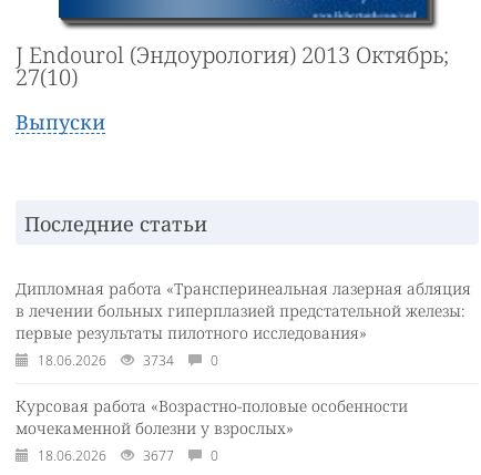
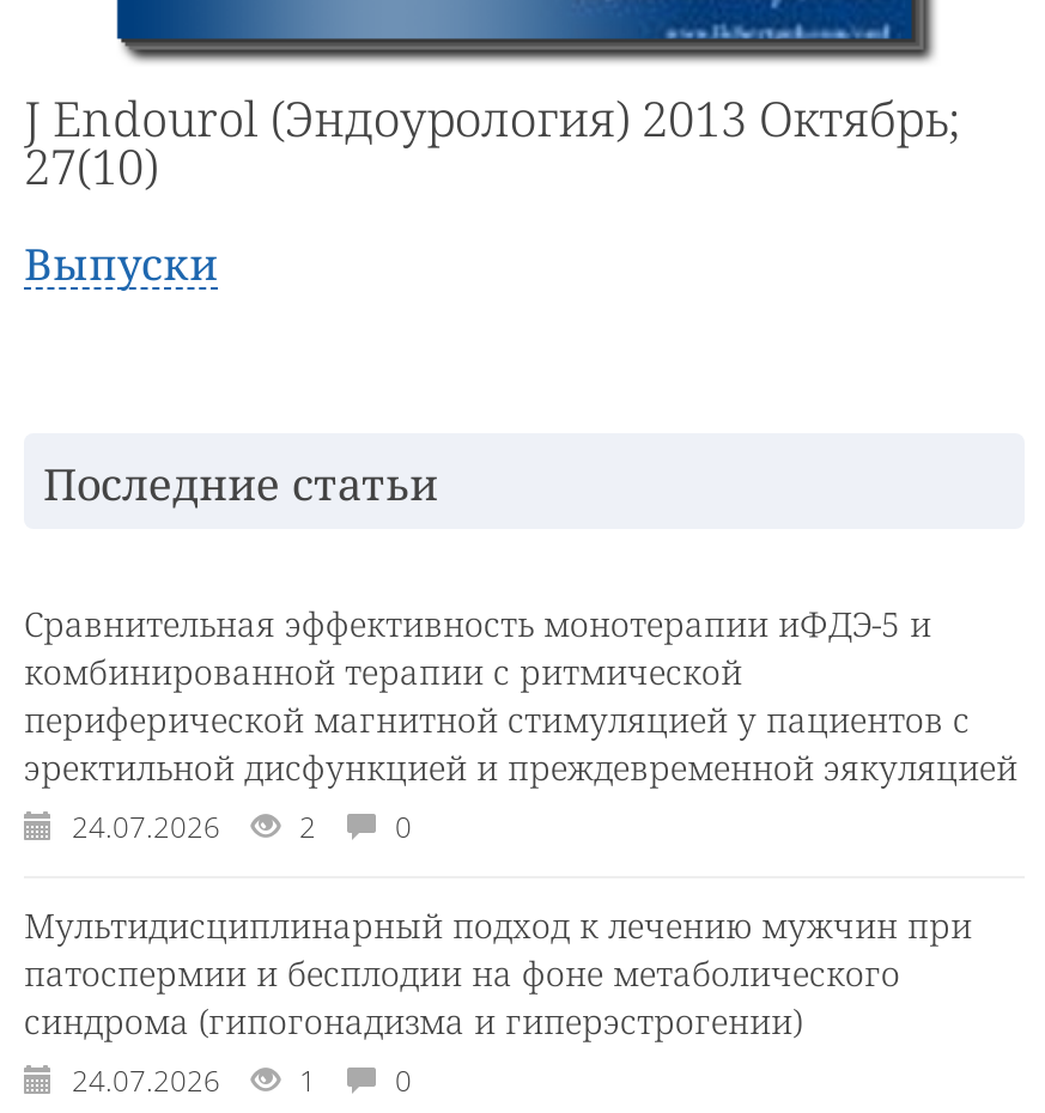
[16,278,471,369] Дипломная работа «Трансперинеальная лазерная абляция | в лечении больных гиперплазией предстательной железы: | первые результаты пилотного исследования» | 18.06.2026 | 3734 -> [24,600,1017,847] Сравнительная эффективность монотерапии иФДЭ-5 и | комбинированной терапии с ритмической | периферической магнитной стимуляцией у пациентов с | эректильной дисфункцией и преждевременной эякуляцией | 24.07.2026 | 2
[16,395,408,465] Курсовая работа «Возрастно-половые особенности | мочекаменной болезни у взрослых» | 18.06.2026 | 3677 -> [24,902,972,1100] Мультидисциплинарный подход к лечению мужчин при | патоспермии и бесплодии на фоне метаболического | синдрома (гипогонадизма и гиперэстрогении) | 24.07.2026 | 1

